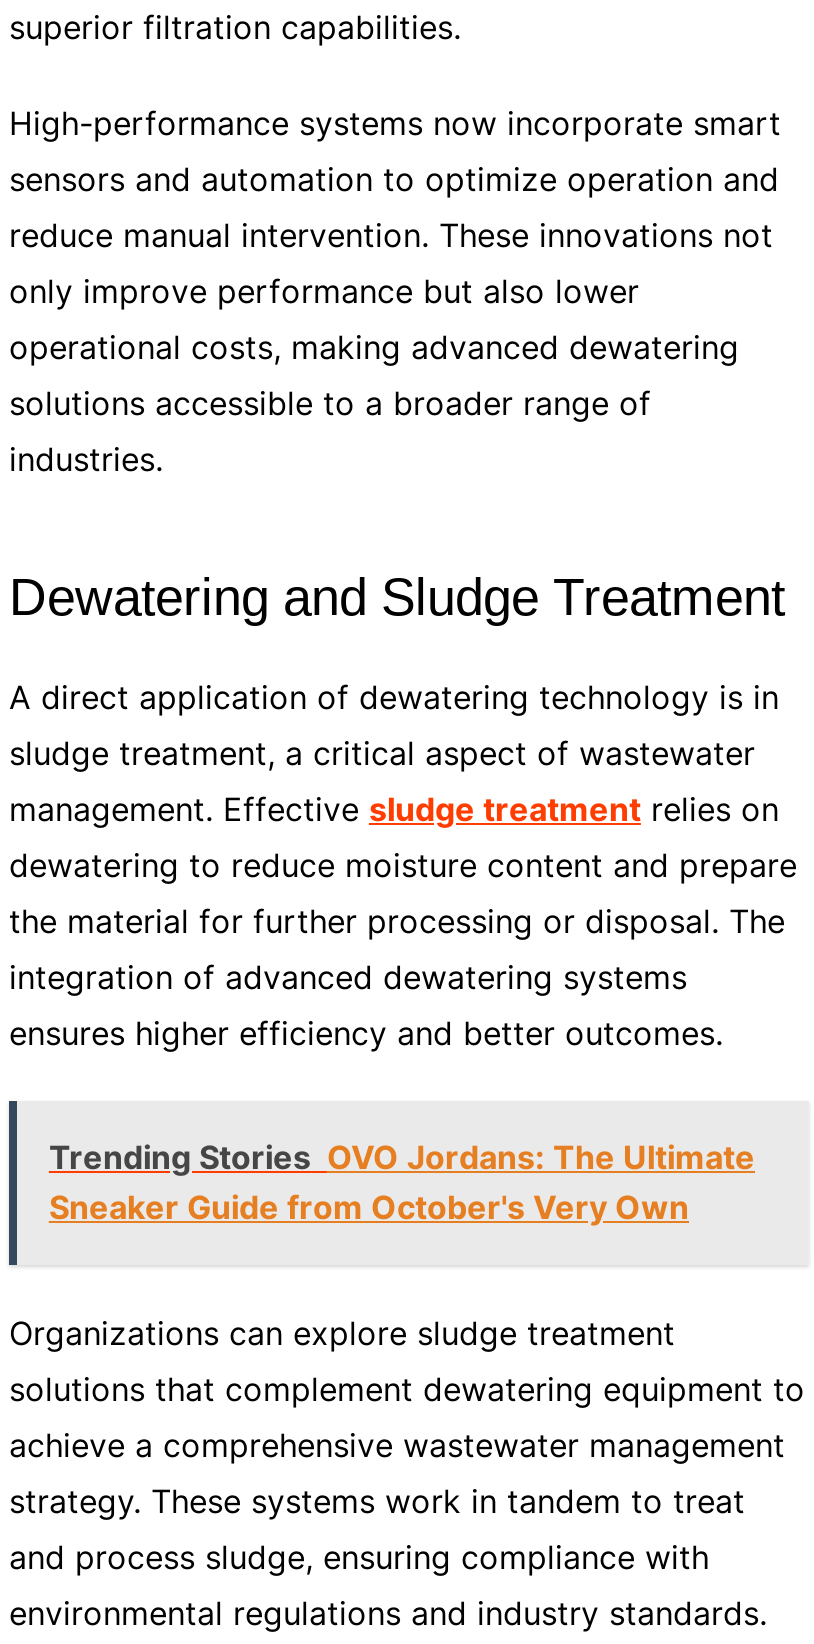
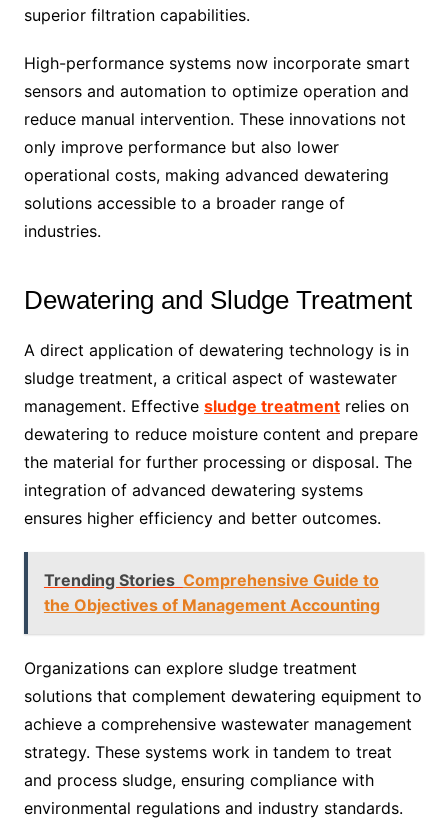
[49,1138,755,1228] Trending Stories OVO Jordans: The Ultimate | Sneaker Guide from October's Very Own -> [44,570,380,615] Trending Stories Comprehensive Guide to | the Objectives of Management Accounting

